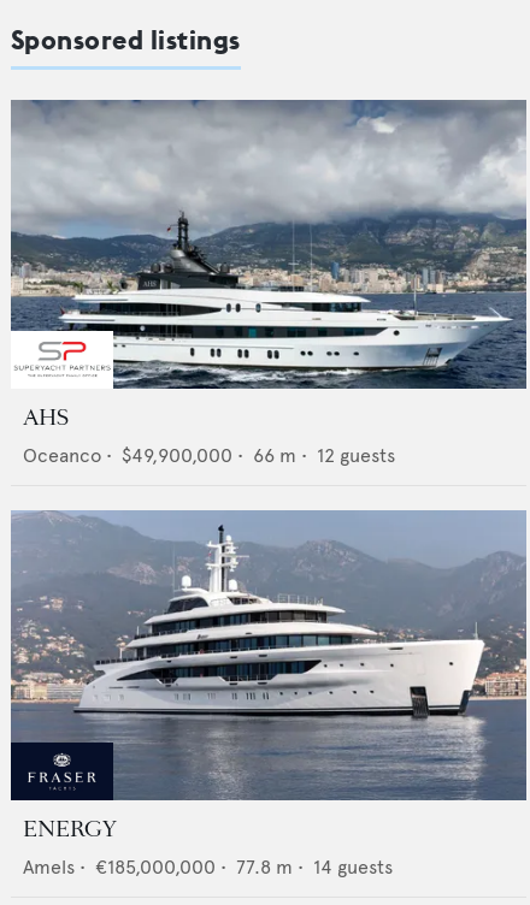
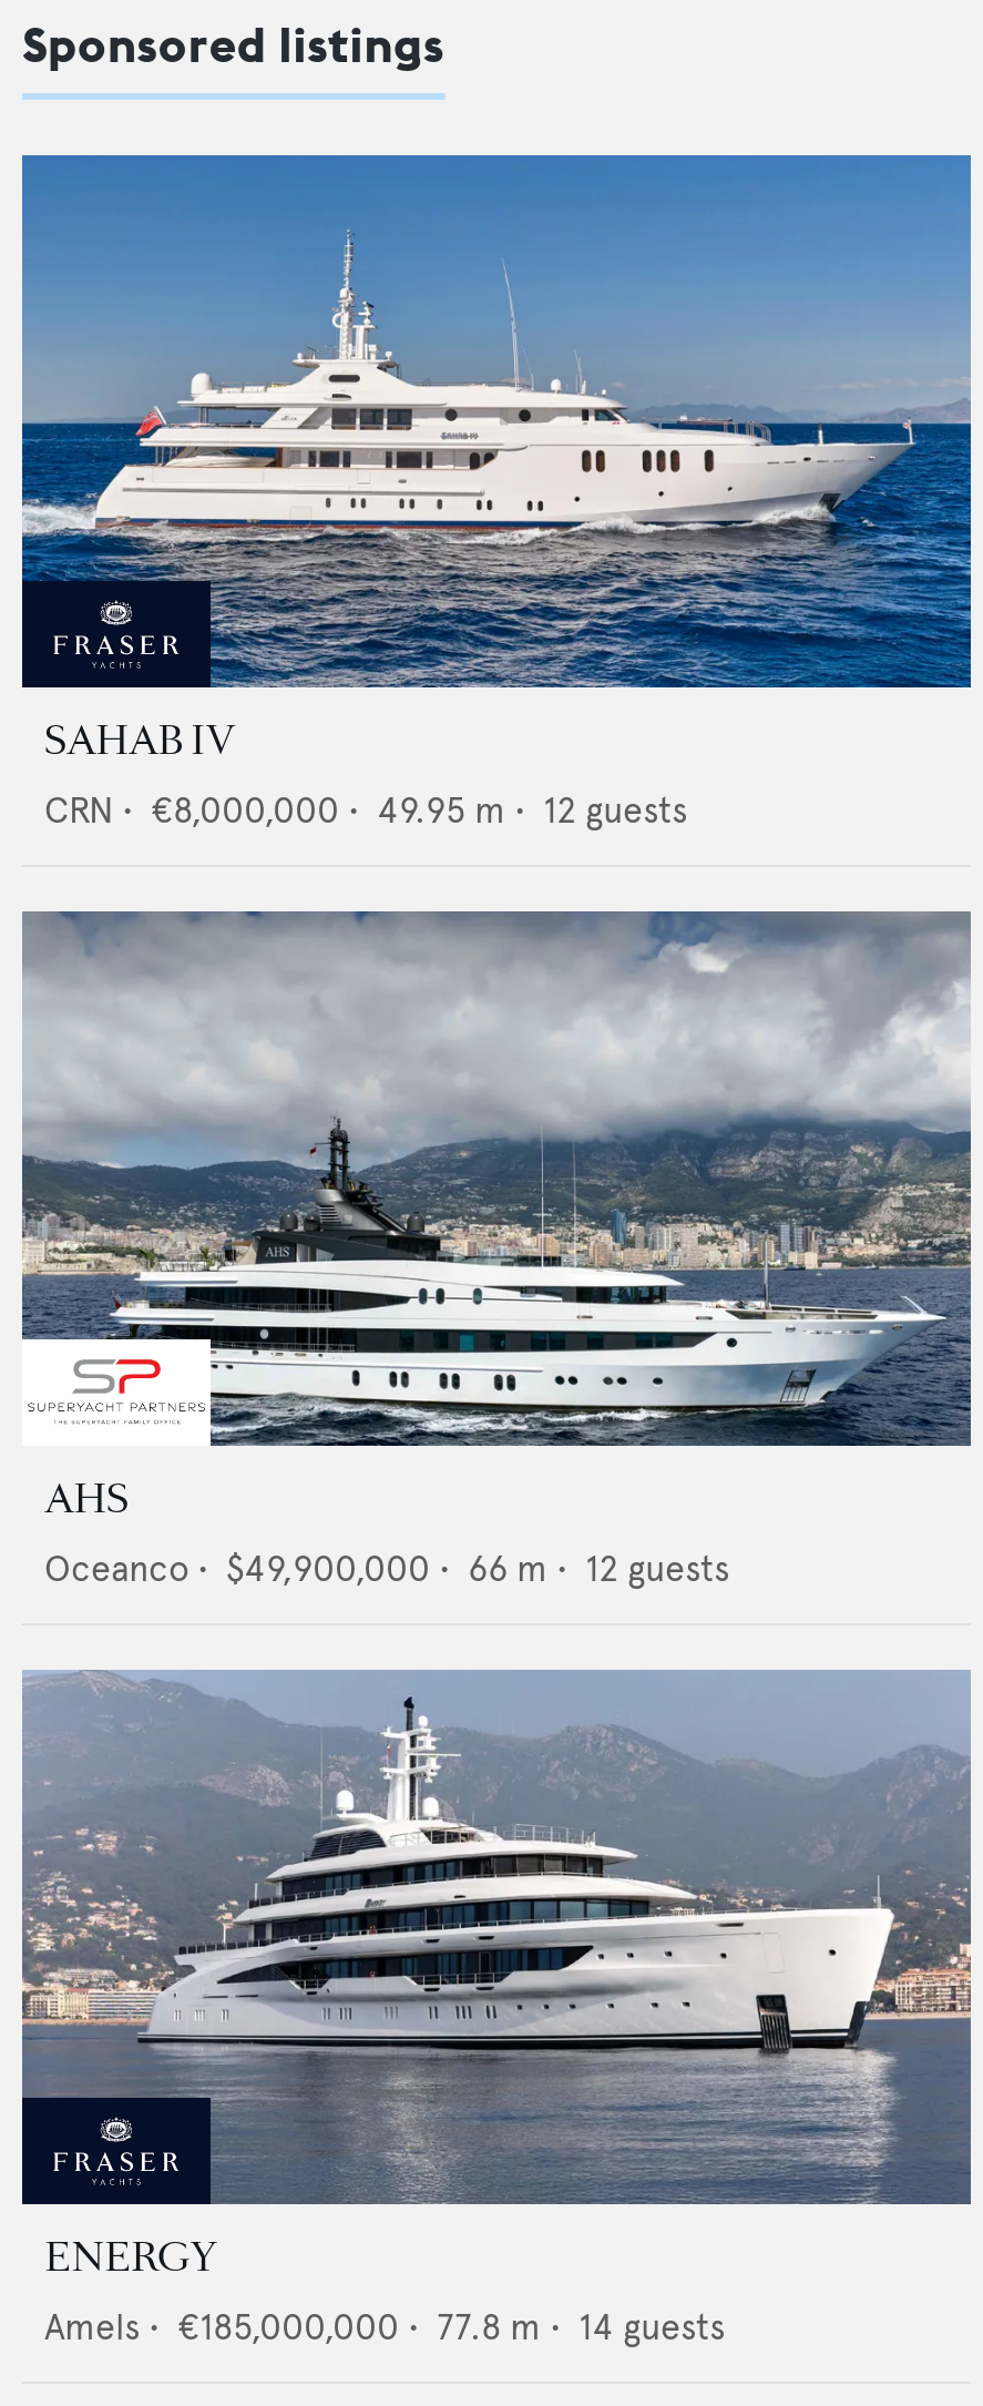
none -> [20,155,973,832] [image] | SAHAB IV | CRN • €8,000,000 • 49.95 m • 12 guests

